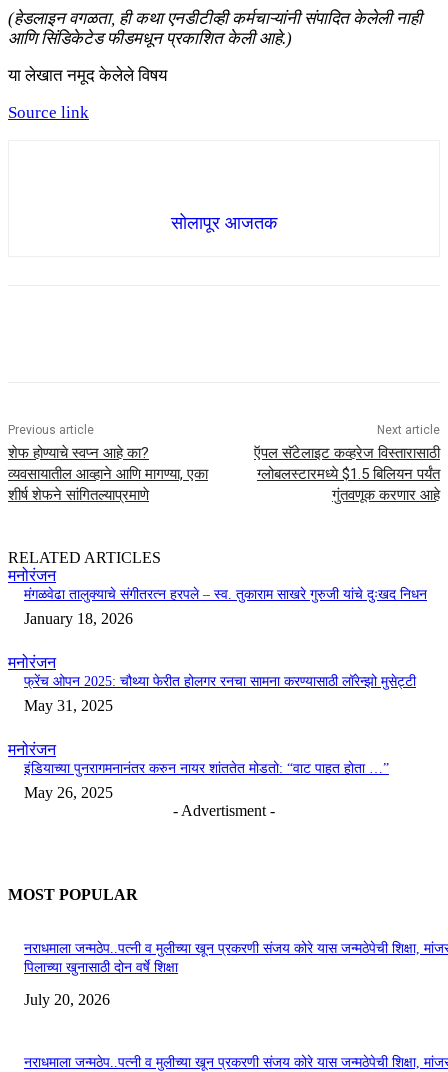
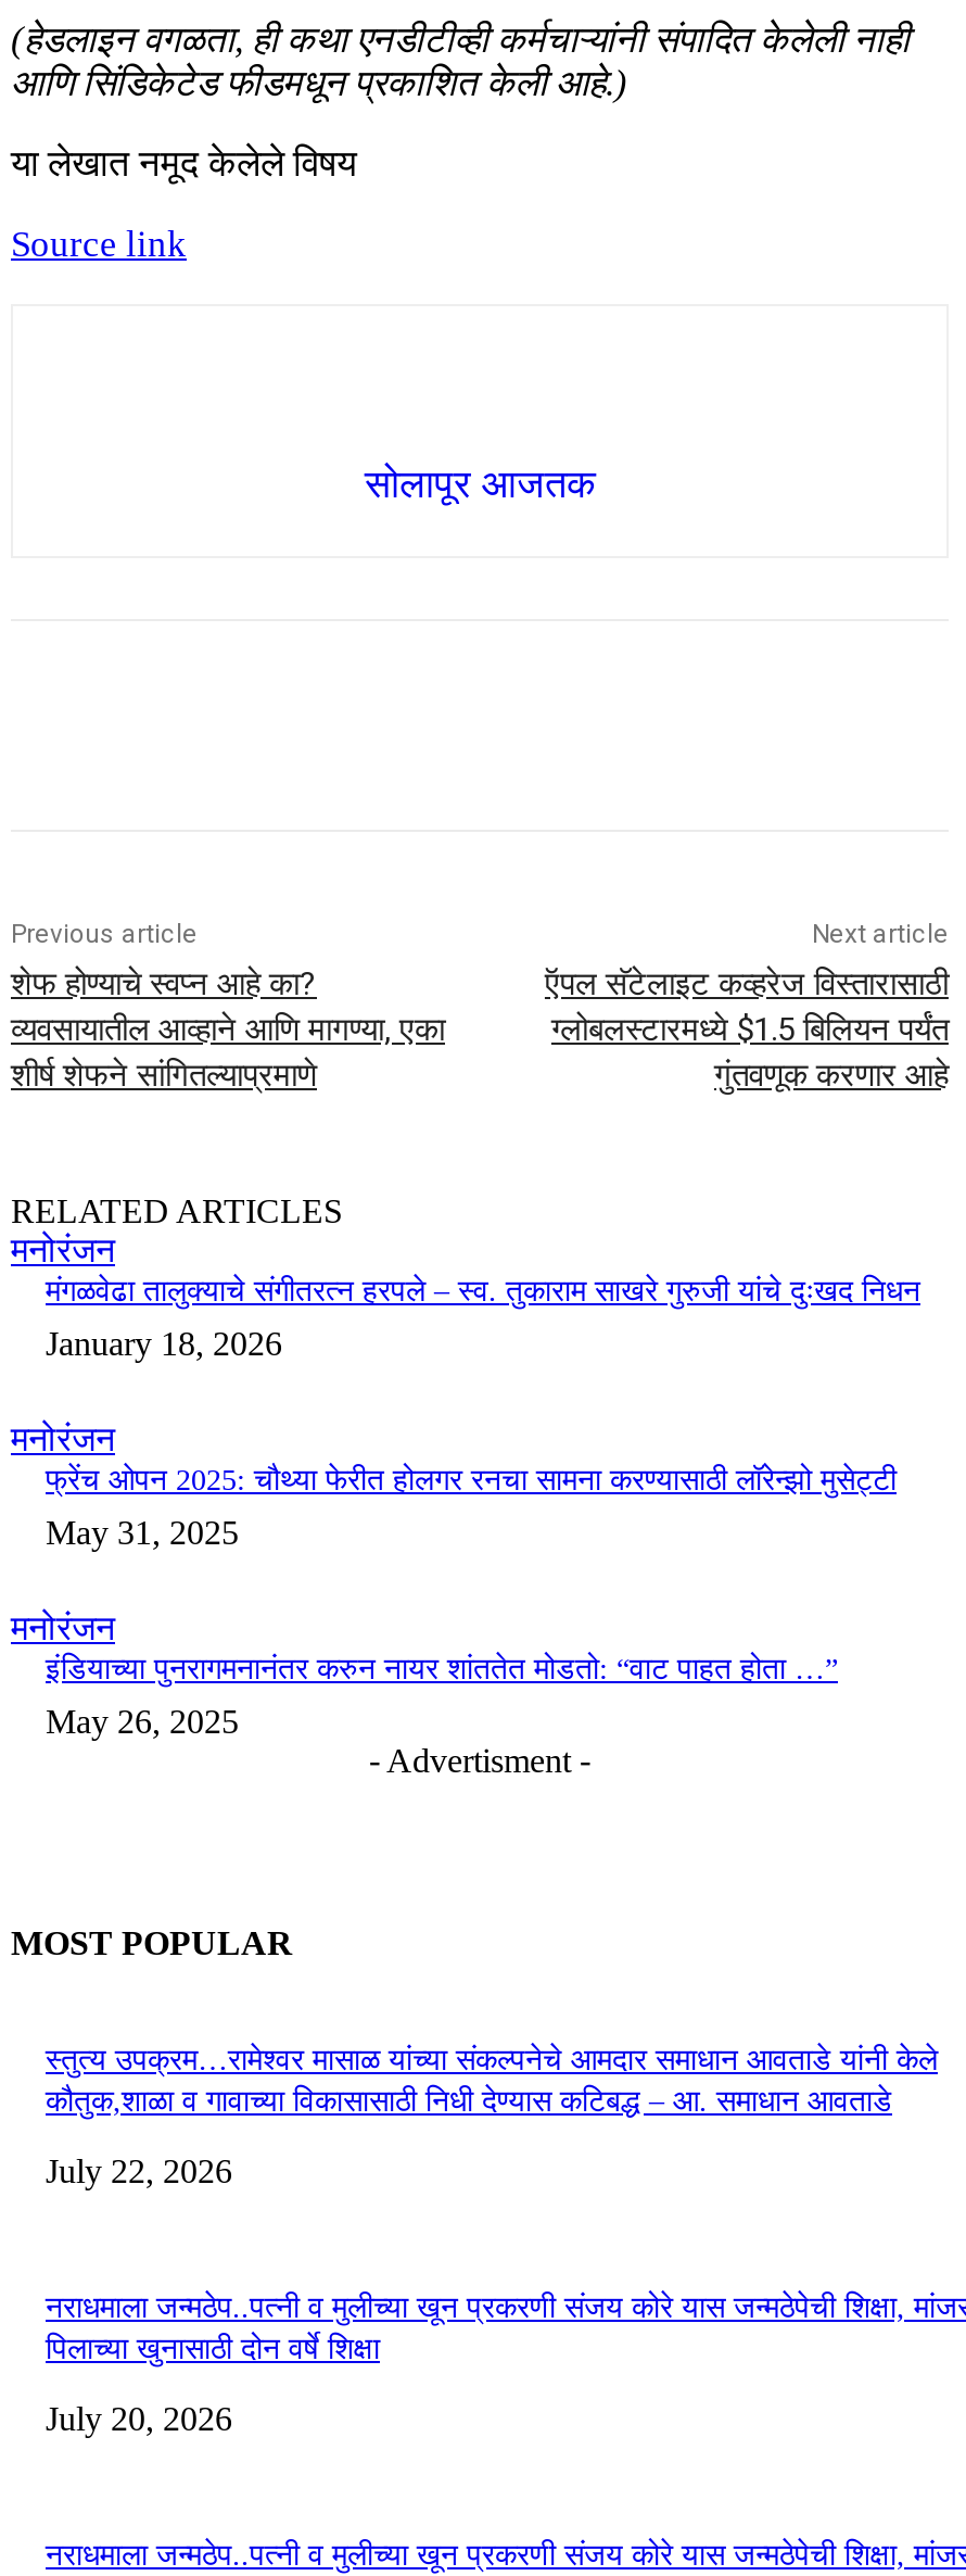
none -> [46,2045,938,2190] स्तुत्य उपक्रम…रामेश्वर मासाळ यांच्या संकल्पनेचे आमदार समाधान आवताडे यांनी केले | कौतुक,शाळा व गावाच्या विकासासाठी निधी देण्यास कटिबद्ध – आ. समाधान आवताडे | July 22, 2026

